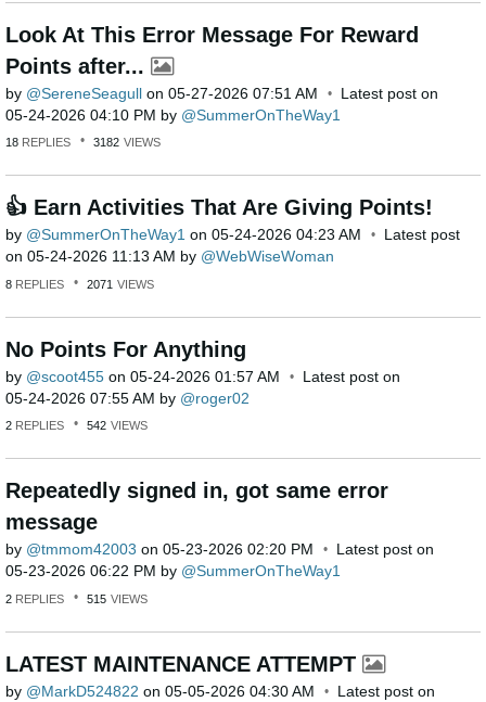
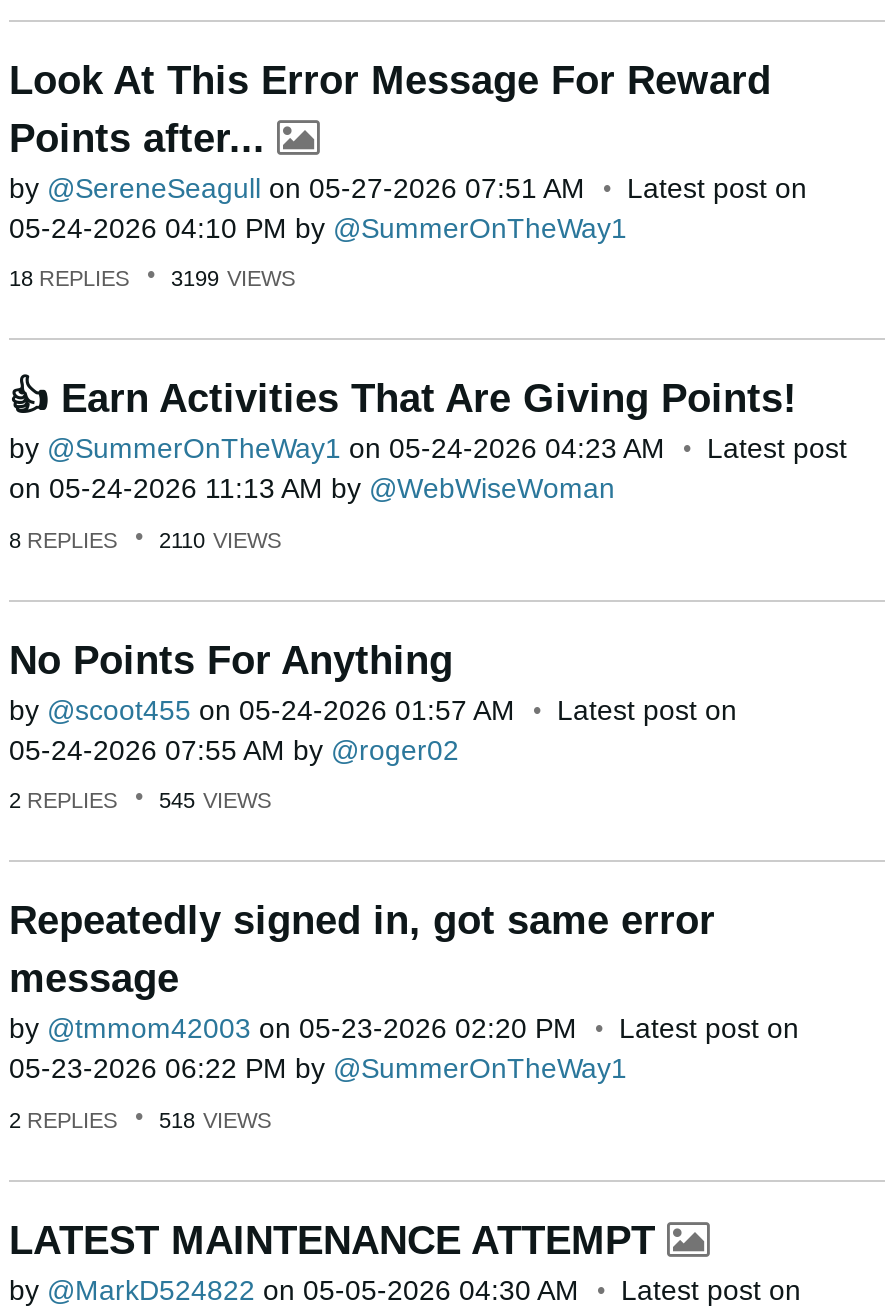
[5,136,161,149] 18 REPLIES 3182 VIEWS -> [9,266,295,290] 18 REPLIES 3199 VIEWS
[5,277,154,290] 8 REPLIES 2071 VIEWS -> [9,527,281,551] 8 REPLIES 2110 VIEWS
[5,419,148,432] 2 REPLIES 542 VIEWS -> [9,788,271,812] 2 REPLIES 545 VIEWS
[5,592,148,605] 2 REPLIES 515 VIEWS -> [9,1107,271,1131] 2 REPLIES 518 VIEWS

